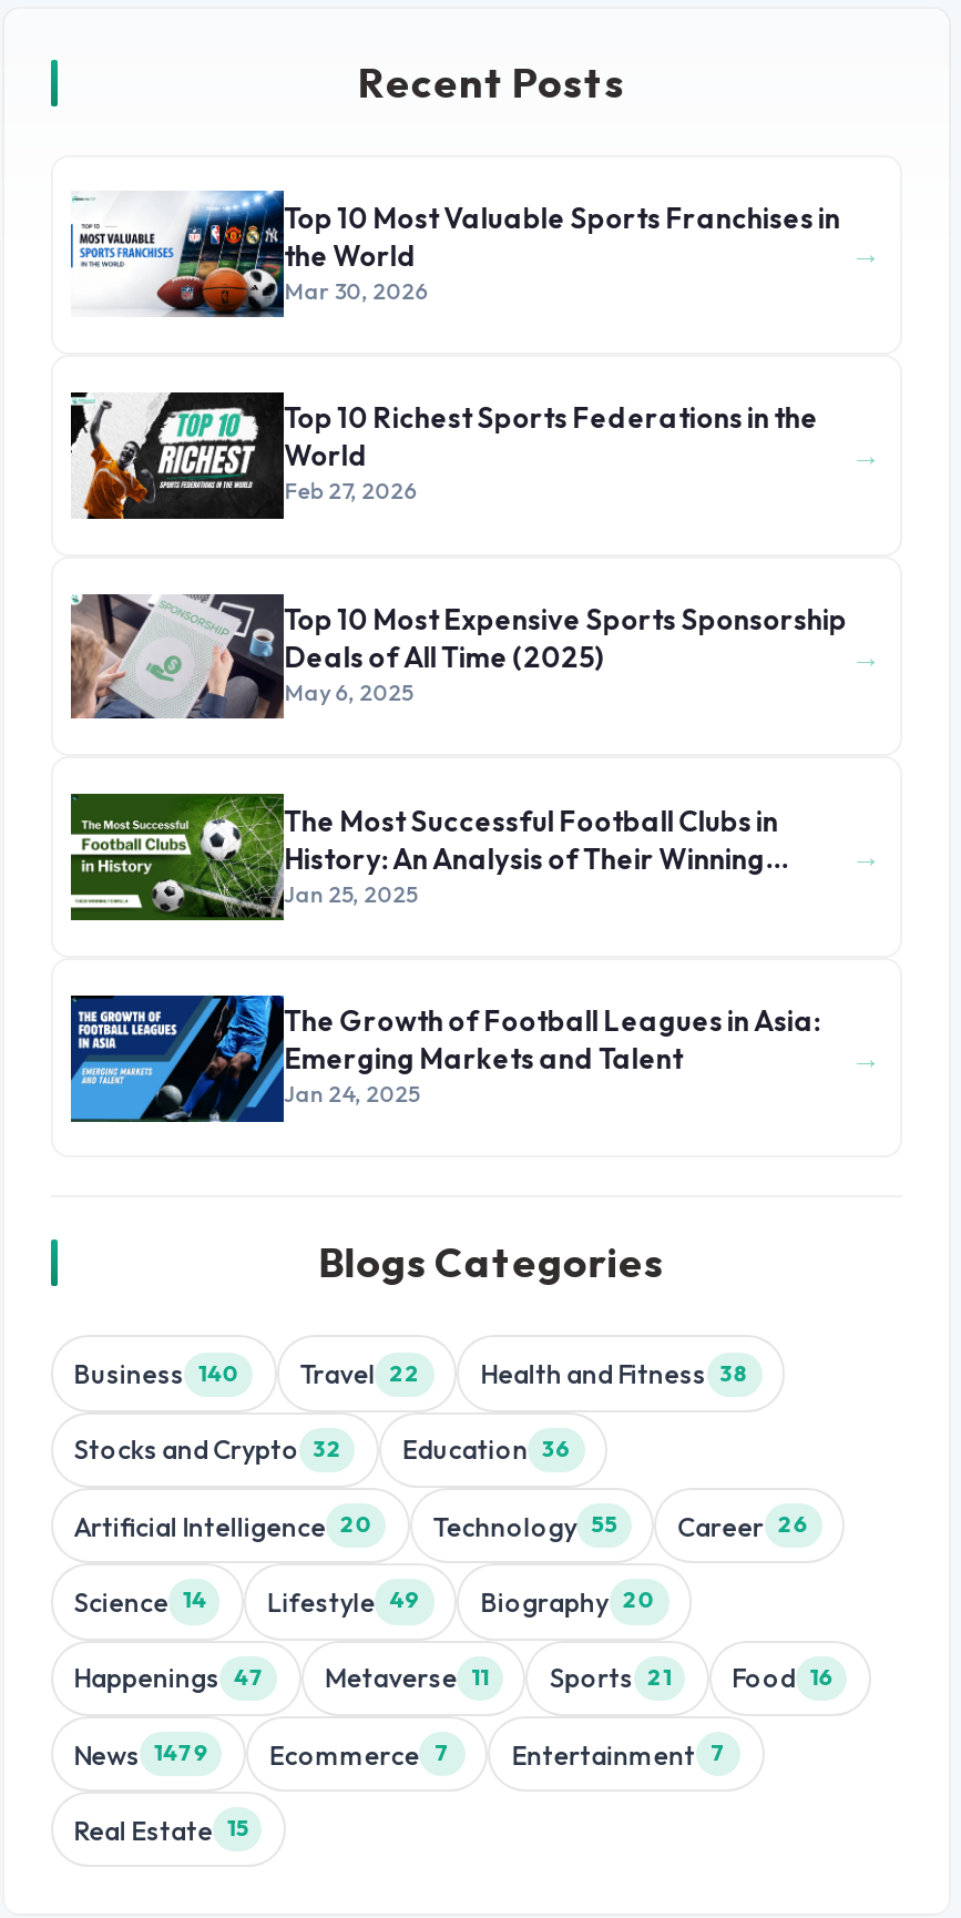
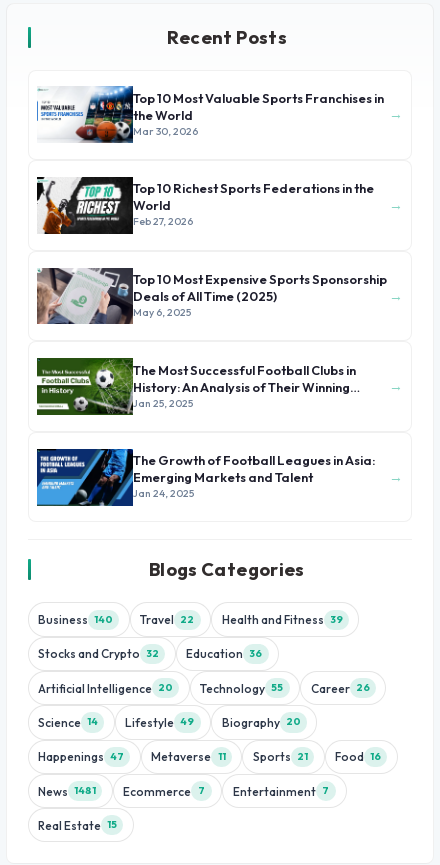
[480,1357,749,1390] Health and Fitness 38 -> [222,612,343,627] Health and Fitness 39
[73,1737,726,1771] News 1479 Ecommerce 7 Entertainment 7 -> [38,783,329,798] News 1481 Ecommerce 7 Entertainment 7

